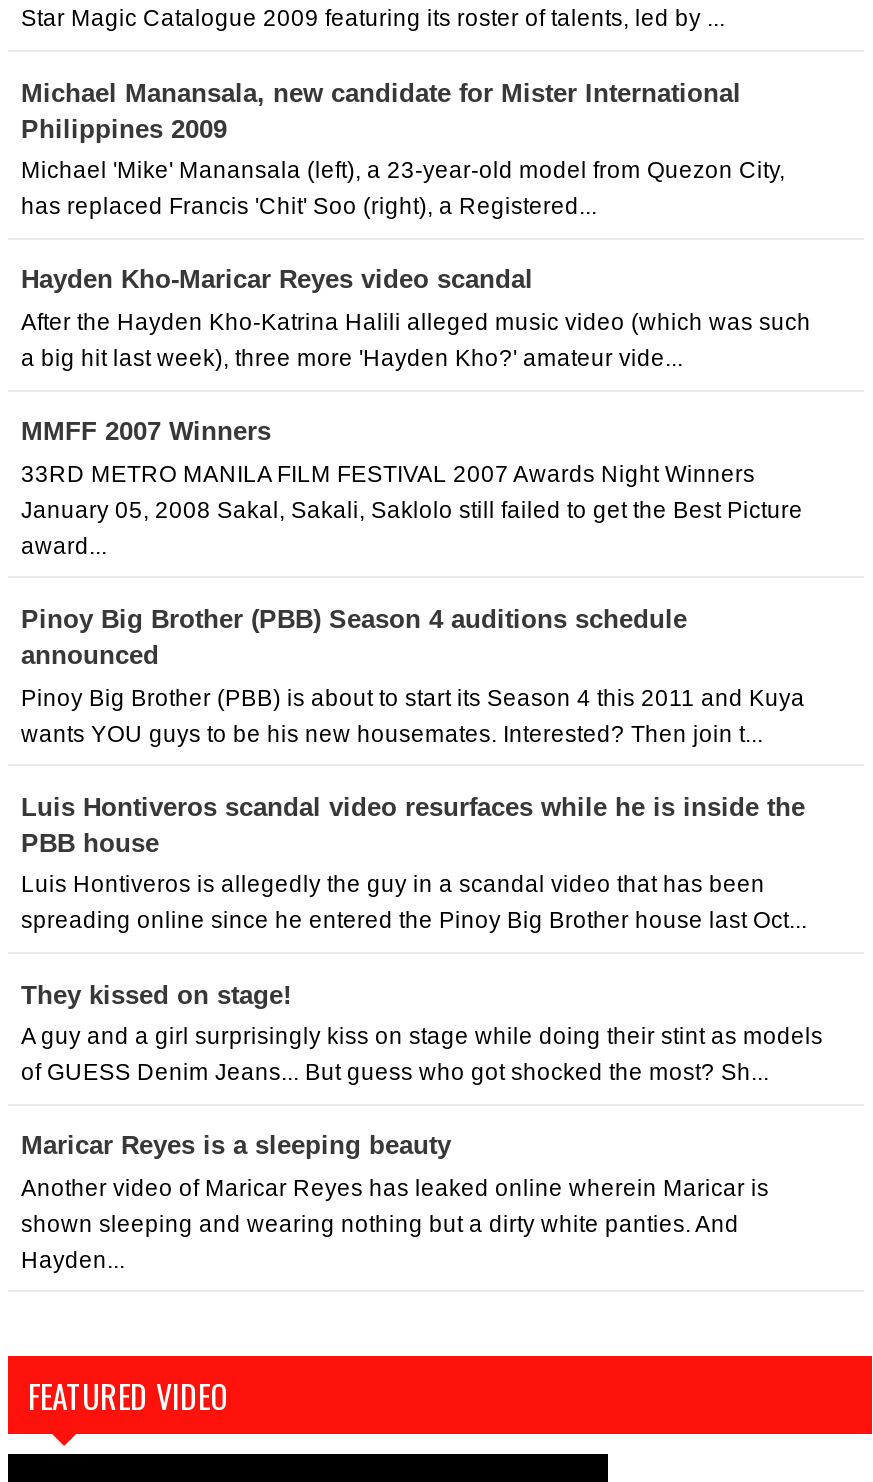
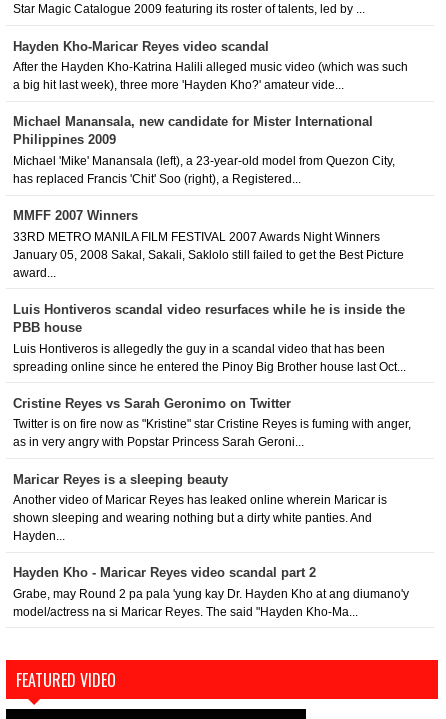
moved [21,77,785,218] -> [12,114,394,185]: Michael Manansala, new candidate for Mister International | Philippines 2009 | Michael 'Mike' Manansala (left), a 23-year-old model from Quezon City, | has replaced Francis 'Chit' Soo (right), a Registered...
moved [21,265,811,370] -> [12,39,407,91]: Hayden Kho-Maricar Reyes video scandal | After the Hayden Kho-Katrina Halili alleged music video (which was such | a big hit last week), three more 'Hayden Kho?' amateur vide...
[21,604,805,745] Pinoy Big Brother (PBB) Season 4 auditions schedule | announced | Pinoy Big Brother (PBB) is about to start its Season 4 this 2011 and Kuya | wants YOU guys to be his new housemates. Interested? Then join t... -> none
moved [21,792,807,933] -> [12,302,405,373]: Luis Hontiveros scandal video resurfaces while he is inside the | PBB house | Luis Hontiveros is allegedly the guy in a scandal video that has been | spreading online since he entered the Pinoy Big Brother house last Oct...
[21,979,291,1009] They kissed on stage! -> [12,396,290,411] Cristine Reyes vs Sarah Geronimo on Twitter
[21,1024,823,1048] A guy and a girl surprisingly kiss on stage while doing their stint as models -> [12,418,410,430] Twitter is on fire now as "Kristine" star Cristine Reyes is fuming with anger,
[21,1060,769,1084] of GUESS Denim Jeans... But guess who got shocked the most? Sh... -> [12,436,303,448] as in very angry with Popstar Princess Sarah Geroni...
moved [21,1131,769,1272] -> [12,471,386,542]: Maricar Reyes is a sleeping beauty | Another video of Maricar Reyes has leaked online wherein Maricar is | shown sleeping and wearing nothing but a dirty white panties. And | Hayden...
none -> [12,565,408,618] Hayden Kho - Maricar Reyes video scandal part 2 | Grabe, may Round 2 pa pala 'yung kay Dr. Hayden Kho at ang diumano'y | model/actress na si Maricar Reyes. The said "Hayden Kho-Ma...

